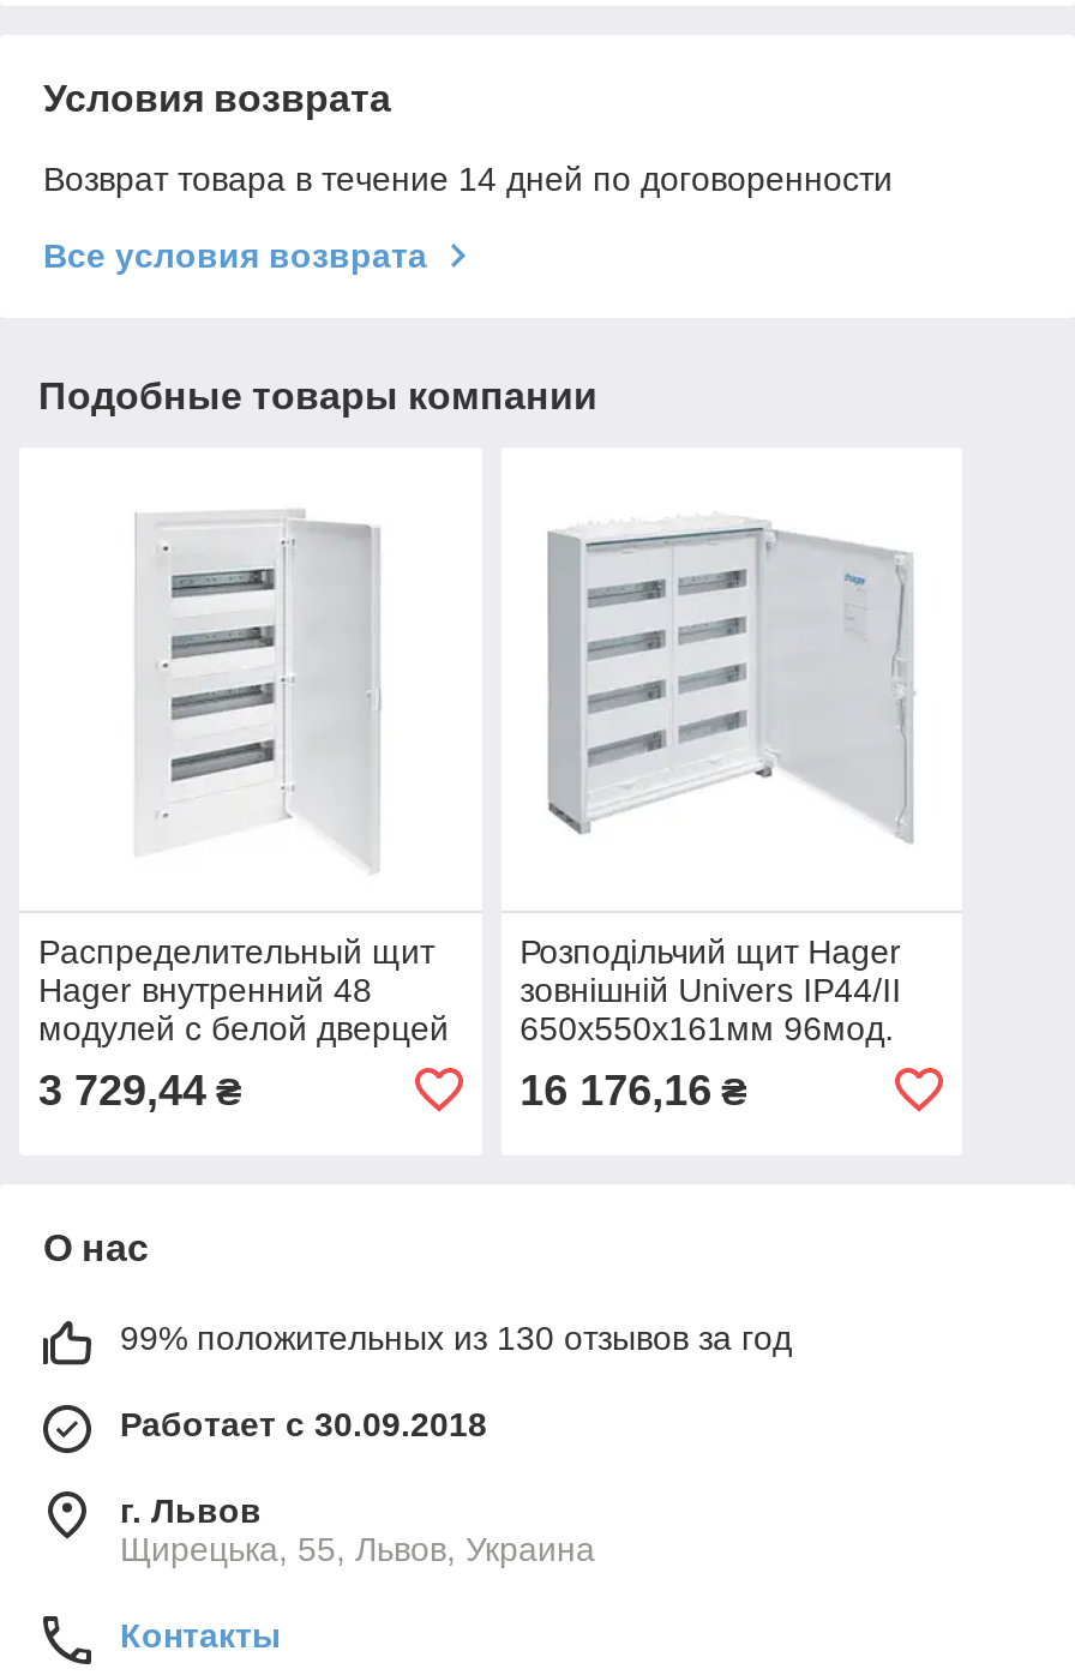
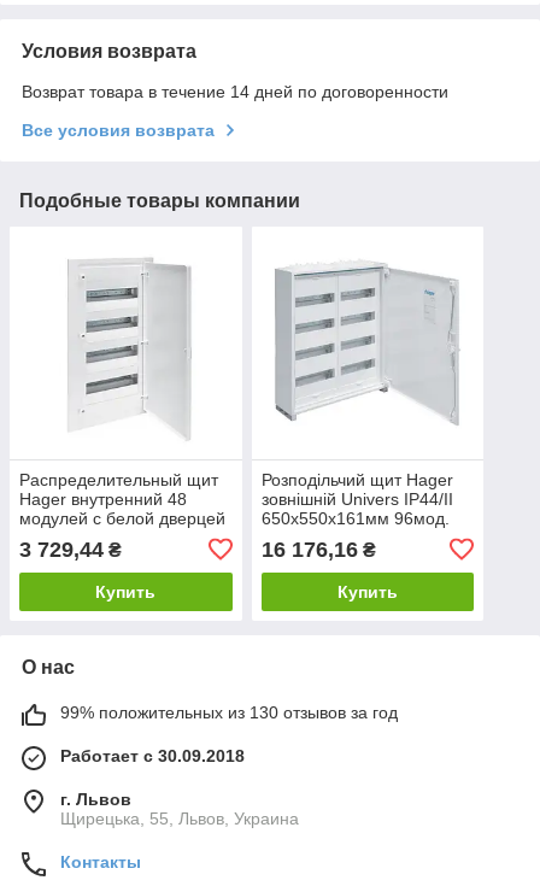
none -> [96,582,156,601] Купить
none -> [337,582,398,601] Купить

